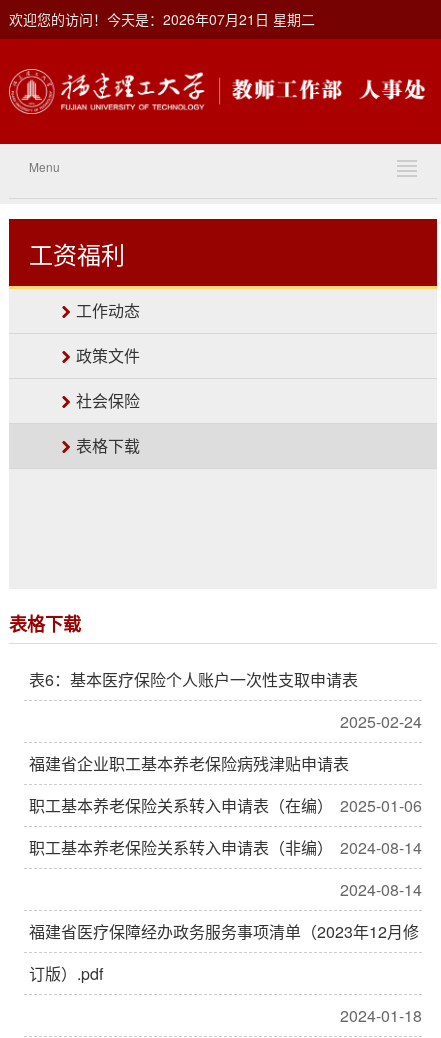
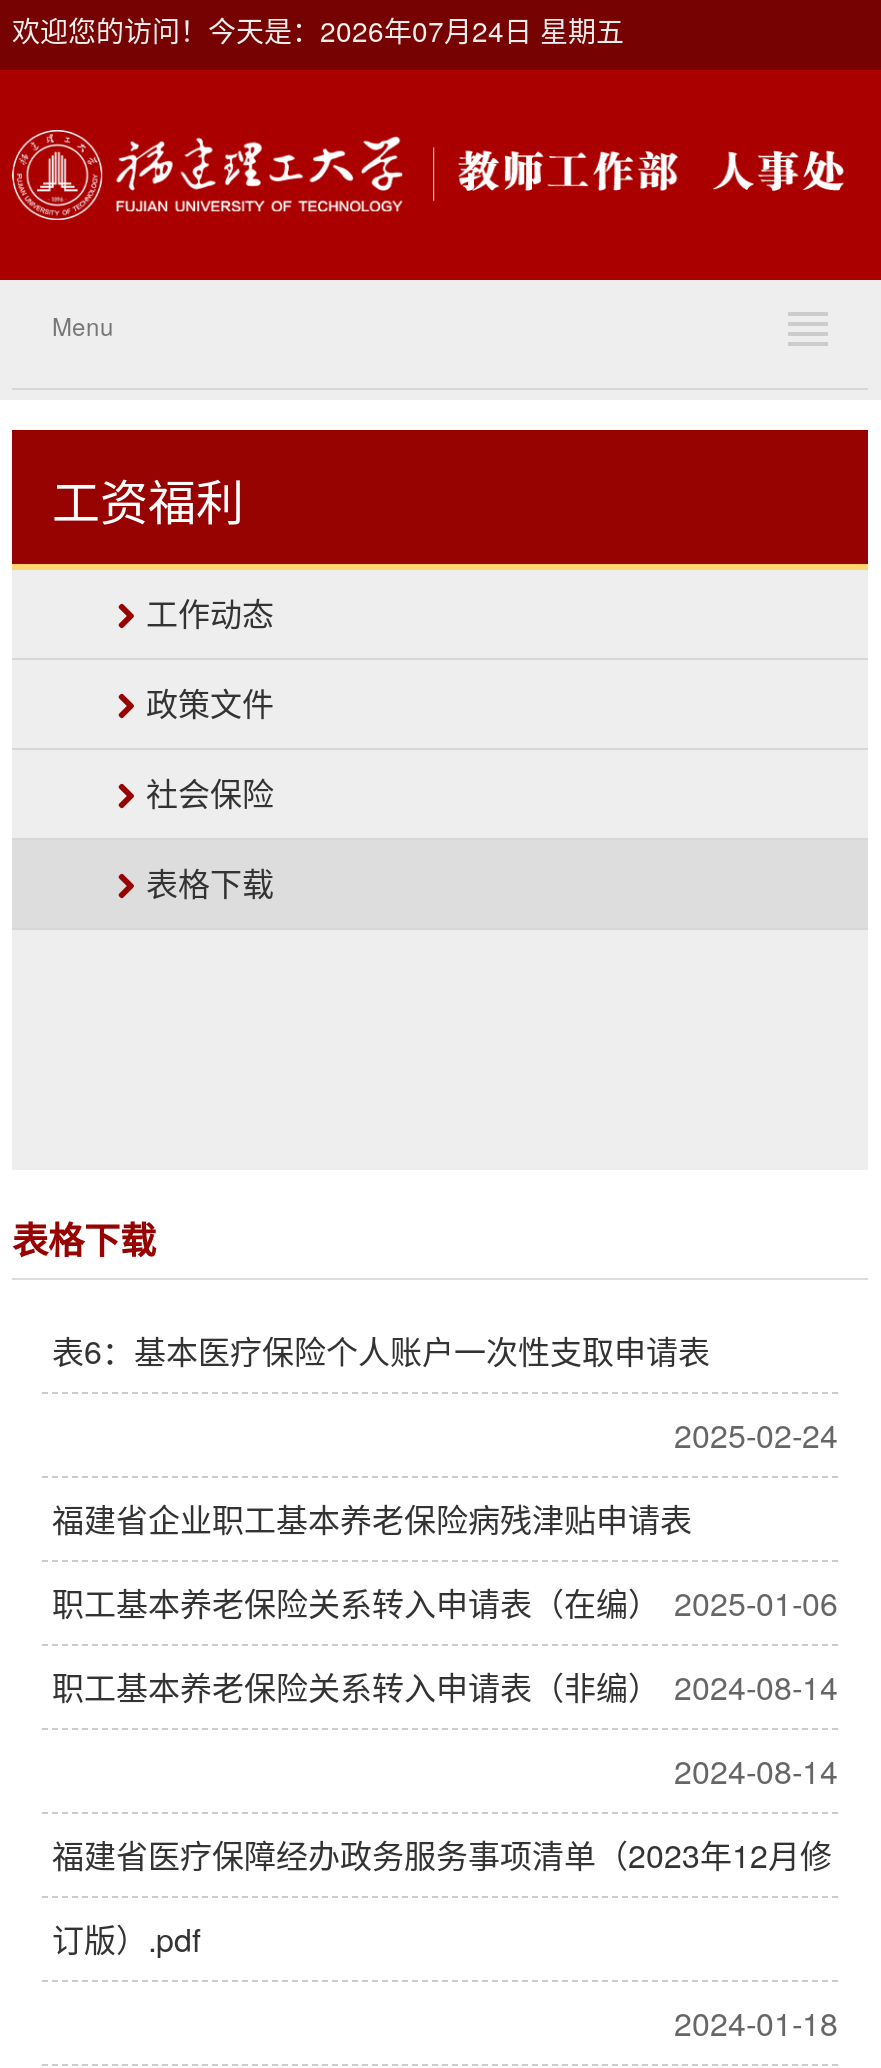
[9,9,315,29] 欢迎您的访问！今天是：2026年07月21日 星期二 -> [12,10,624,50] 欢迎您的访问！今天是：2026年07月24日 星期五

